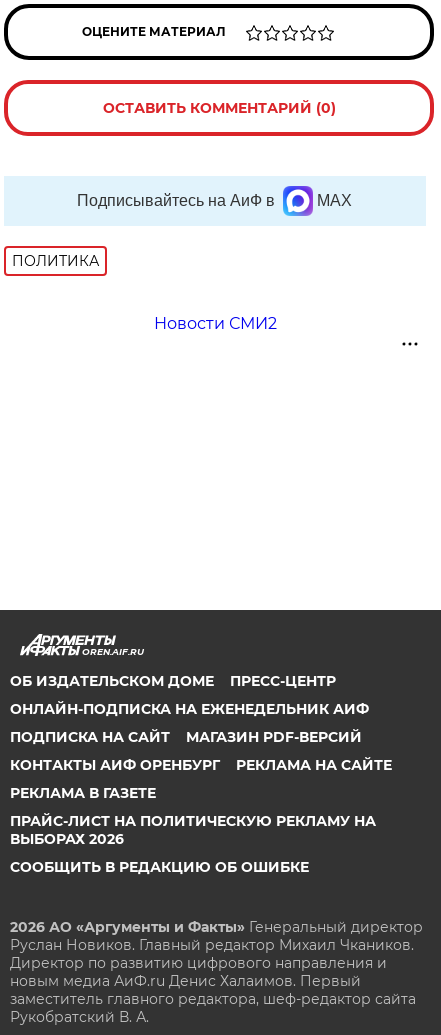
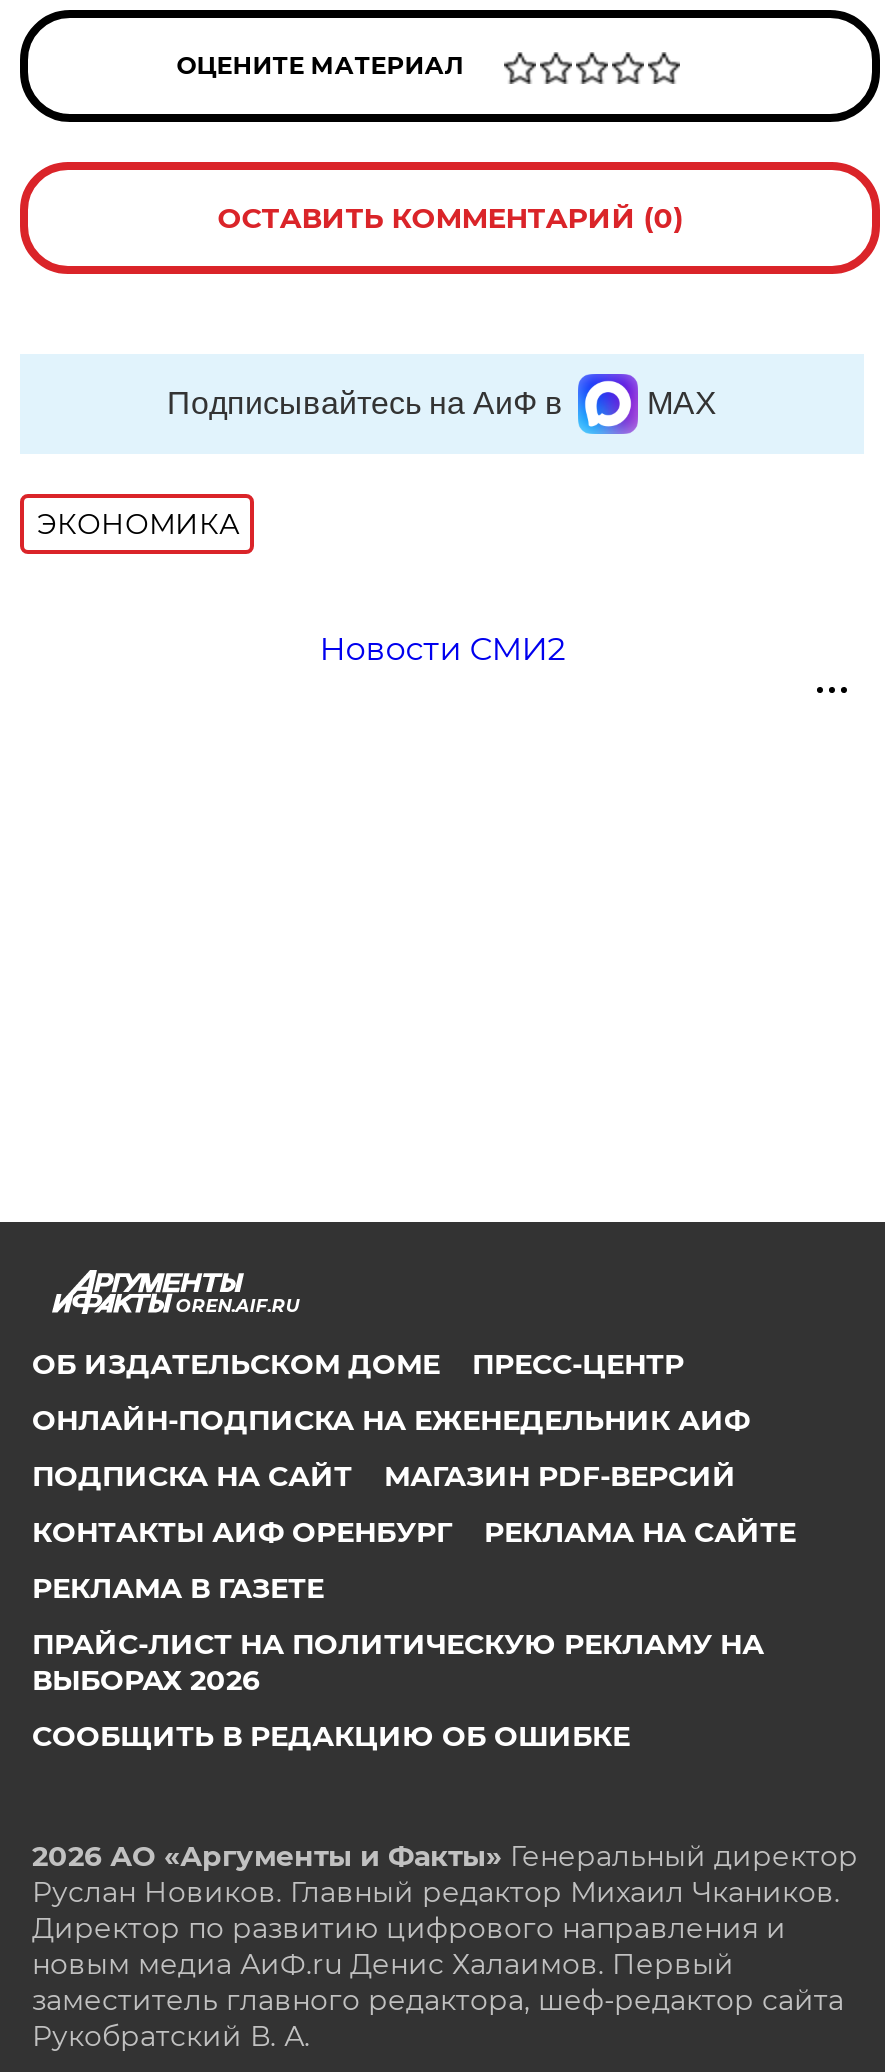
[12,252,99,270] ПОЛИТИКА -> [37,506,239,542] ЭКОНОМИКА

